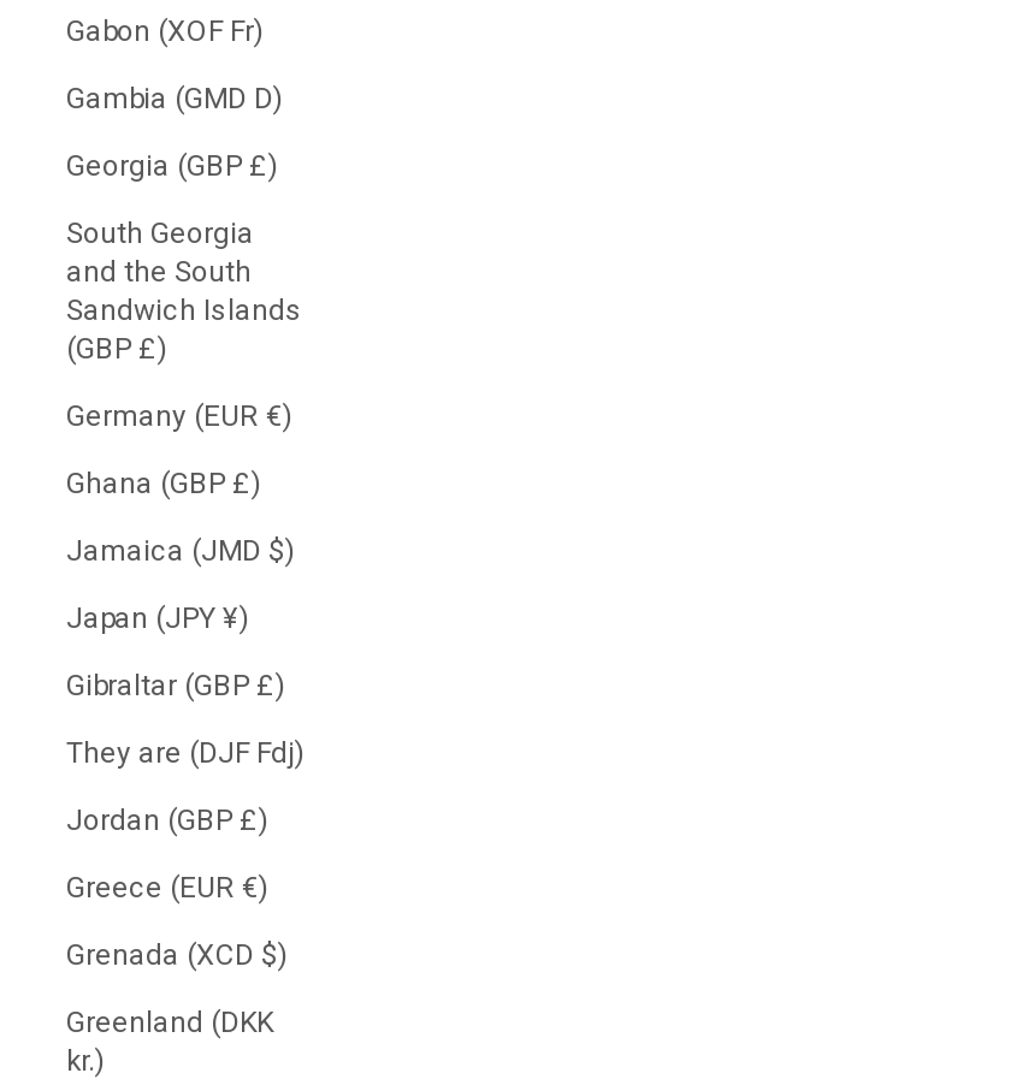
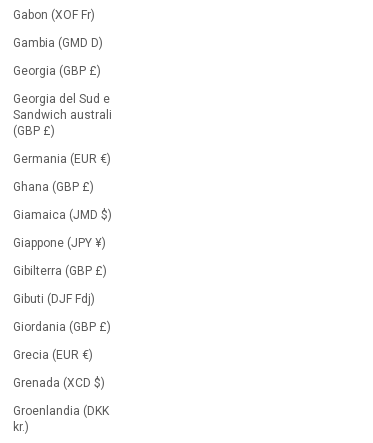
[66,217,302,327] South Georgia | and the South | Sandwich Islands -> [13,92,112,122] Georgia del Sud e | Sandwich australi
[66,399,292,433] Germany (EUR €) -> [13,152,111,166] Germania (EUR €)
[66,534,295,568] Jamaica (JMD $) -> [13,208,112,222] Giamaica (JMD $)
[66,601,249,635] Japan (JPY ¥) -> [13,236,106,250] Giappone (JPY ¥)
[66,669,285,702] Gibraltar (GBP £) -> [13,264,107,278] Gibilterra (GBP £)
[66,736,305,770] They are (DJF Fdj) -> [13,292,95,306] Gibuti (DJF Fdj)
[66,804,268,837] Jordan (GBP £) -> [13,320,111,334] Giordania (GBP £)
[66,871,268,905] Greece (EUR €) -> [13,348,93,362] Grecia (EUR €)
[66,1006,273,1039] Greenland (DKK -> [13,404,109,418] Groenlandia (DKK

